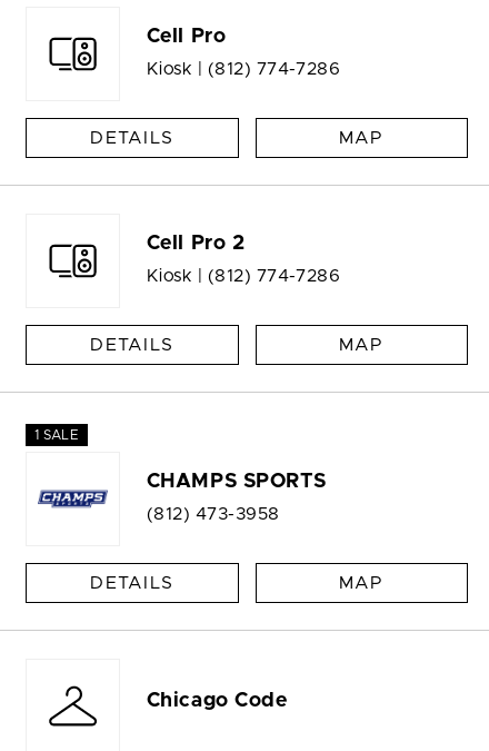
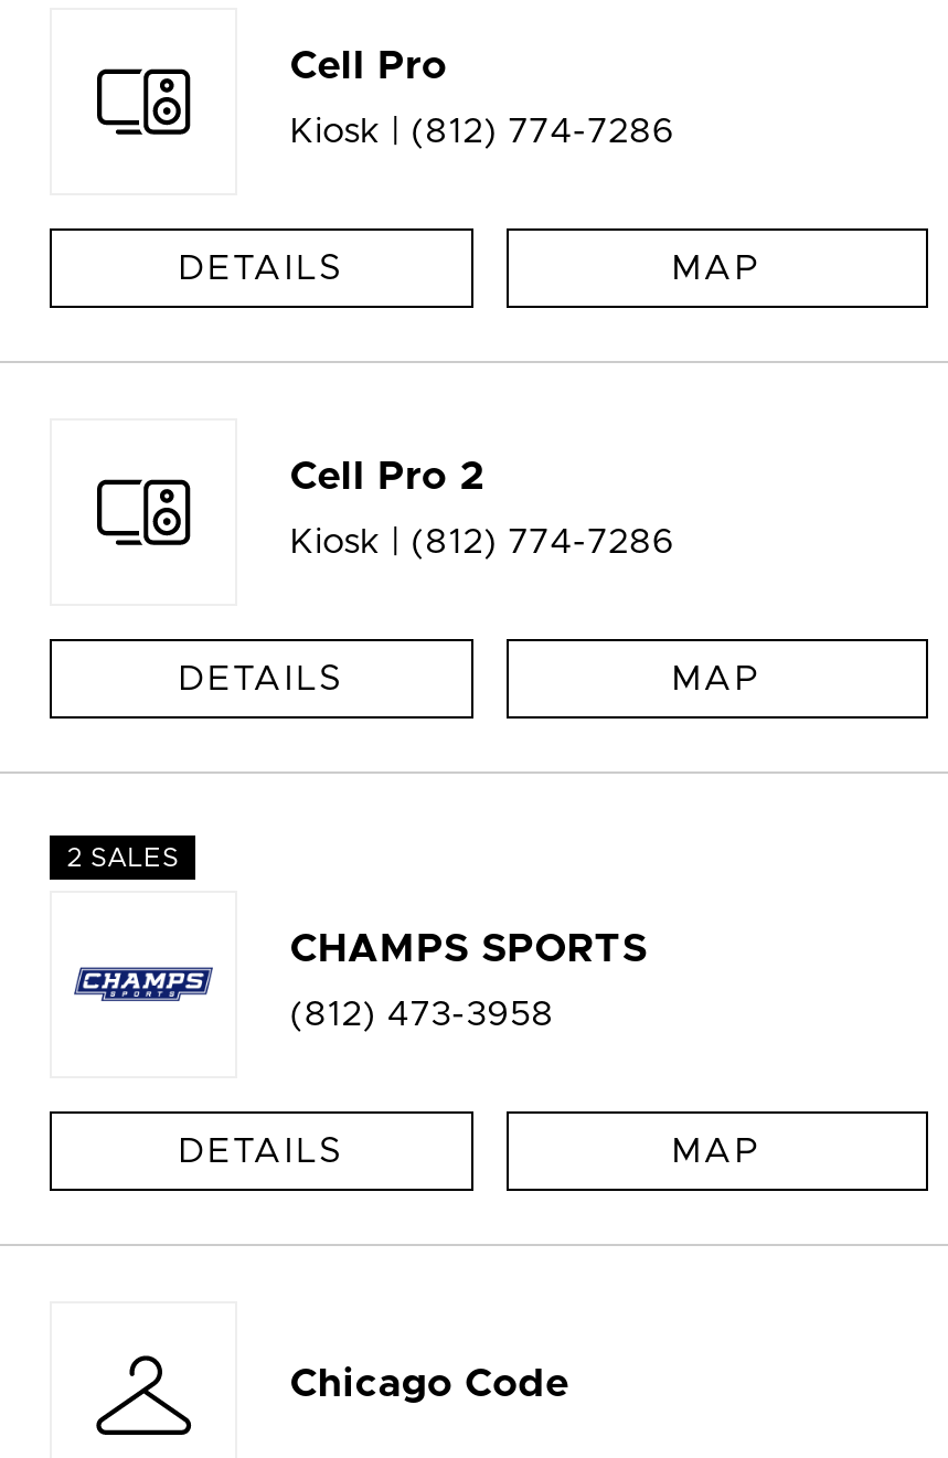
[34,428,79,442] 1 SALE -> [67,844,178,871] 2 SALES

